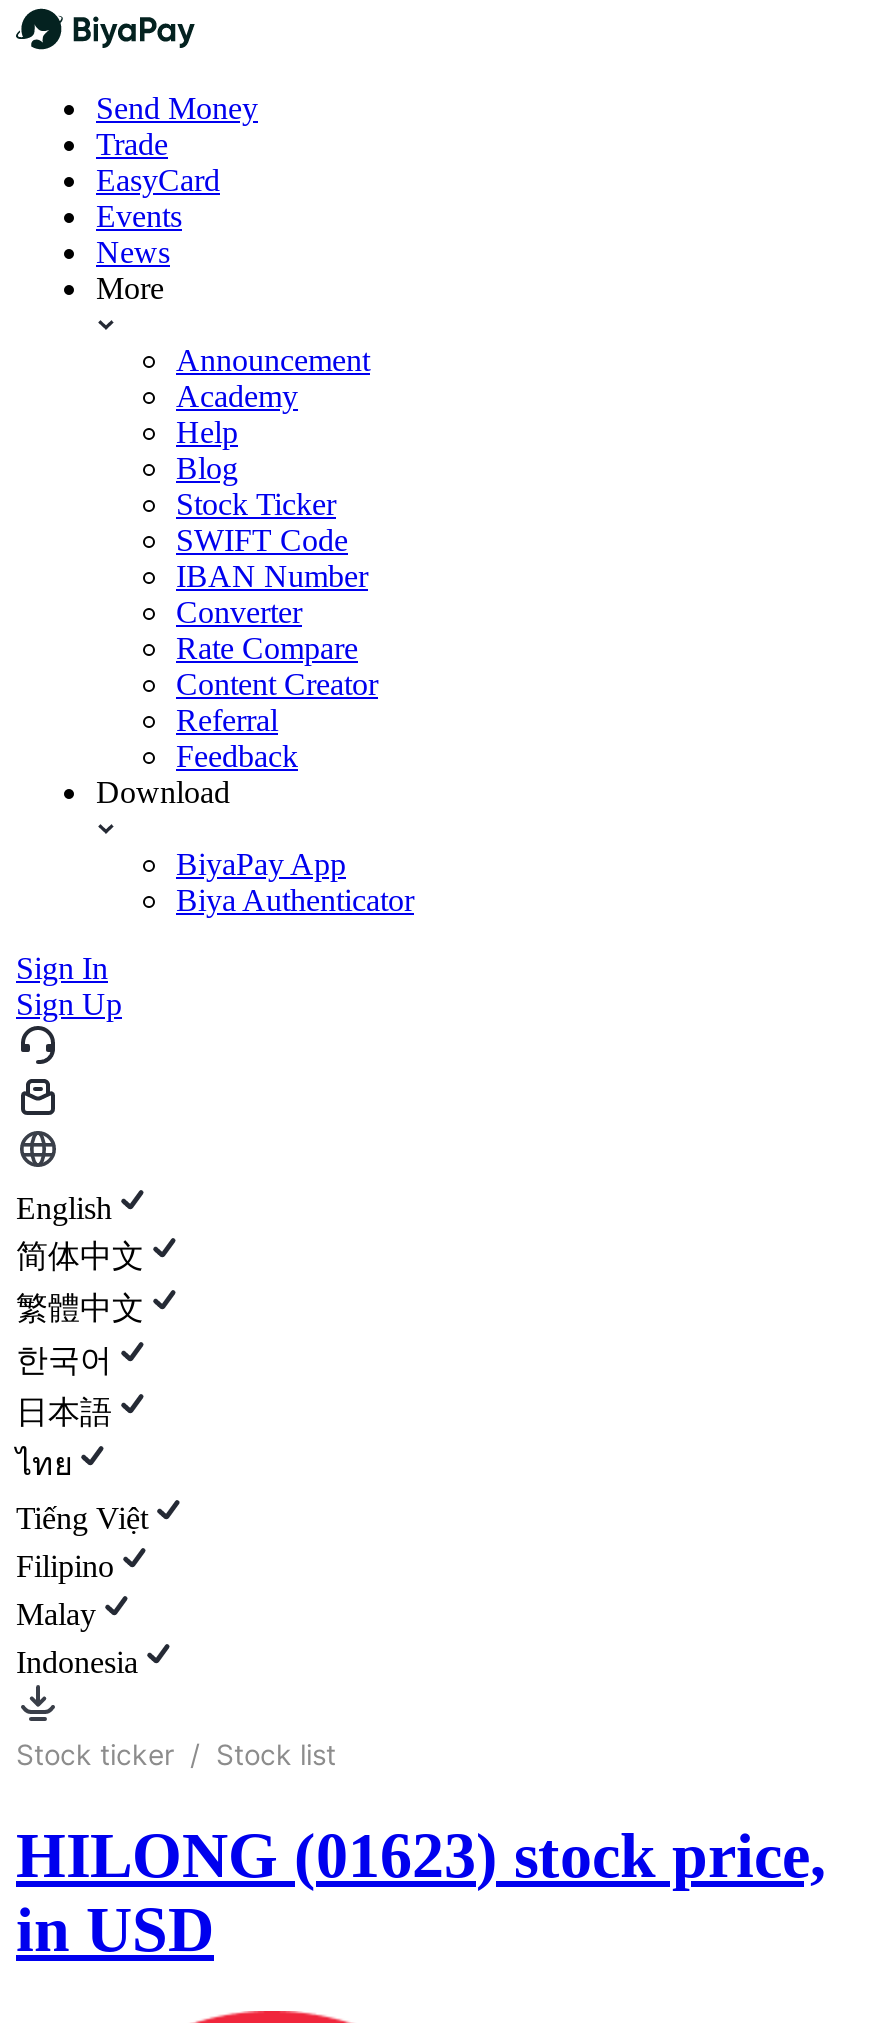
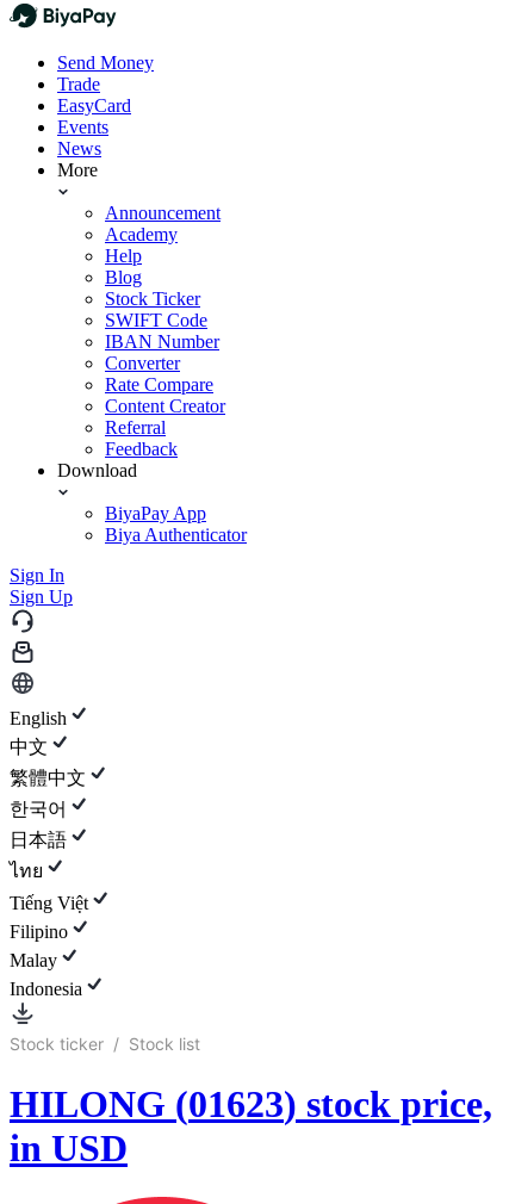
[16,1239,144,1273] 简体中文 -> [10,737,48,757] 中文

